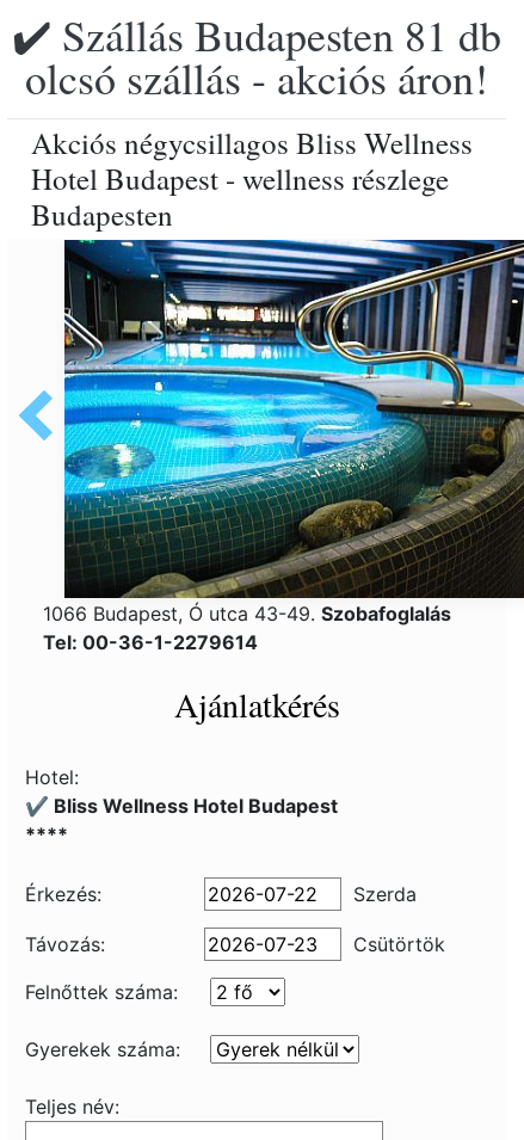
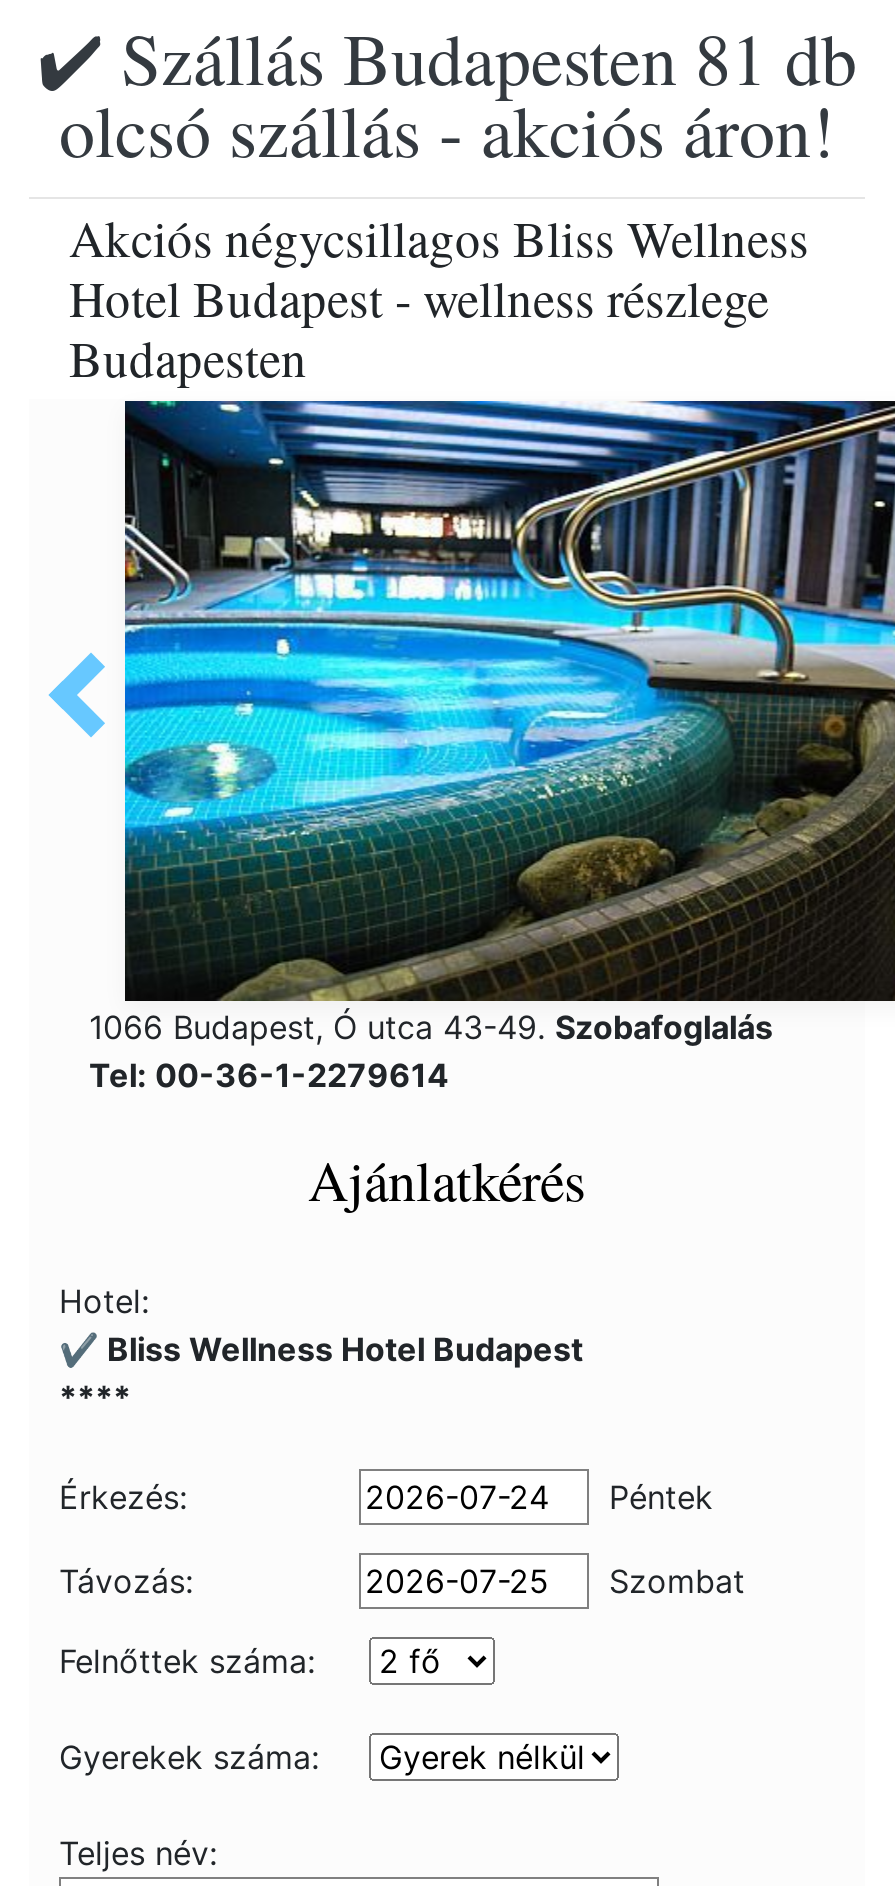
[353,882,417,906] Szerda -> [609,1477,713,1517] Péntek
[353,932,445,956] Csütörtök -> [609,1561,745,1601] Szombat

